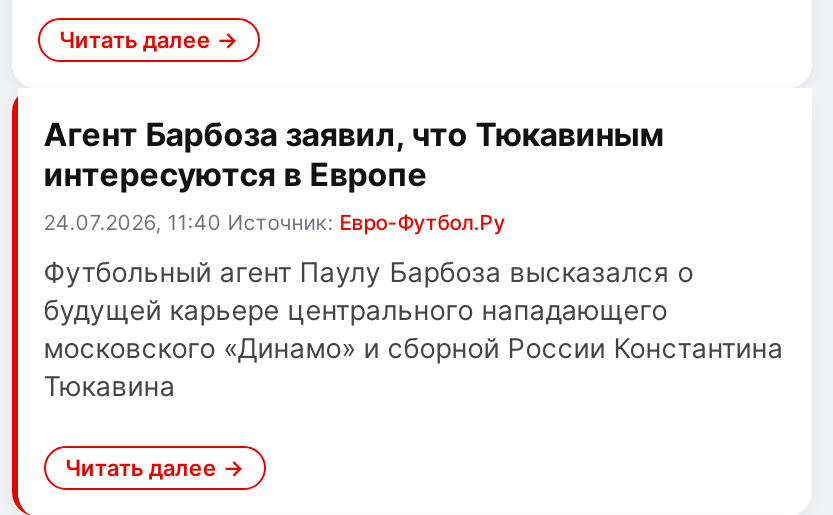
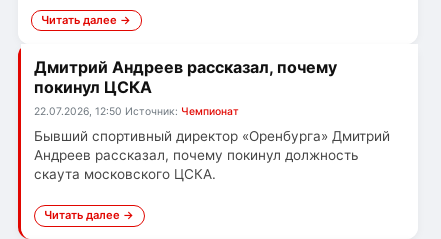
[44,113,664,235] Агент Барбоза заявил, что Тюкавиным | интересуются в Европе | 24.07.2026, 11:40 Источник: Евро-Футбол.Ру -> [34,57,337,118] Дмитрий Андреев рассказал, почему | покинул ЦСКА | 22.07.2026, 12:50 Источник: Чемпионат
[44,255,784,401] Футбольный агент Паулу Барбоза высказался о | будущей карьере центрального нападающего | московского «Динамо» и сборной России Константина | Тюкавина -> [34,128,390,182] Бывший спортивный директор «Оренбурга» Дмитрий | Андреев рассказал, почему покинул должность | скаута московского ЦСКА.

